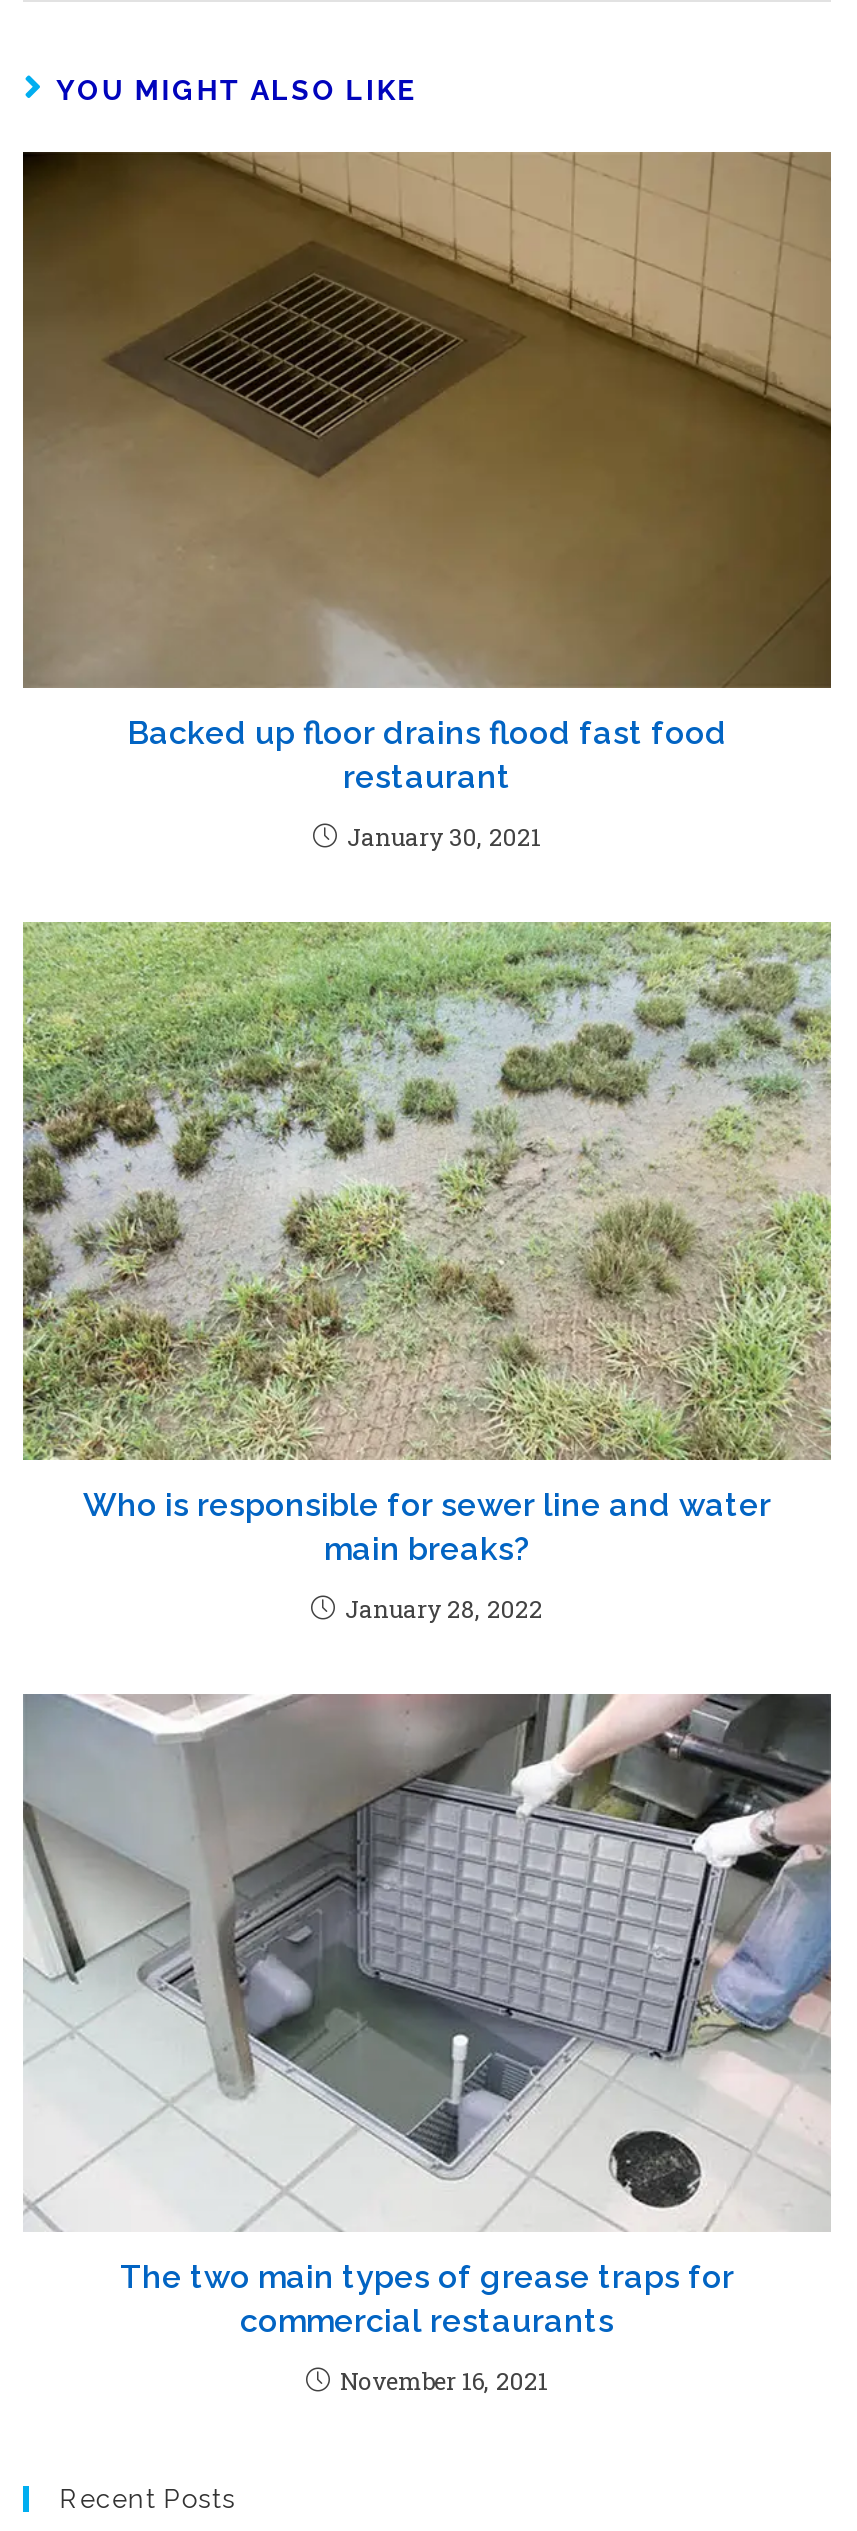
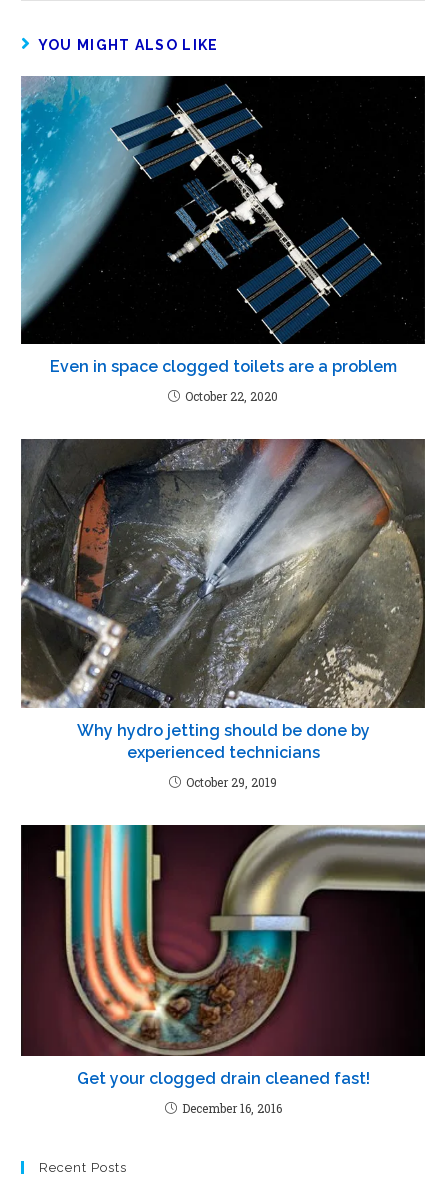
[21,150,833,797] [image] | Backed up floor drains flood fast food | restaurant -> [20,75,426,376] [image] | Even in space clogged toilets are a problem
[347,821,541,853] January 30, 2021 -> [185,388,278,404] October 22, 2020
[21,920,833,1568] [image] | Who is responsible for sewer line and water | main breaks? -> [20,438,425,762] [image] | Why hydro jetting should be done by | experienced technicians
[345,1592,543,1624] January 28, 2022 -> [186,774,277,790] October 29, 2019
[21,1690,833,2340] [image] | The two main types of grease traps for | commercial restaurants -> [20,824,426,1088] [image] | Get your clogged drain cleaned fast!
[340,2364,548,2396] November 16, 2021 -> [181,1100,281,1116] December 16, 2016

